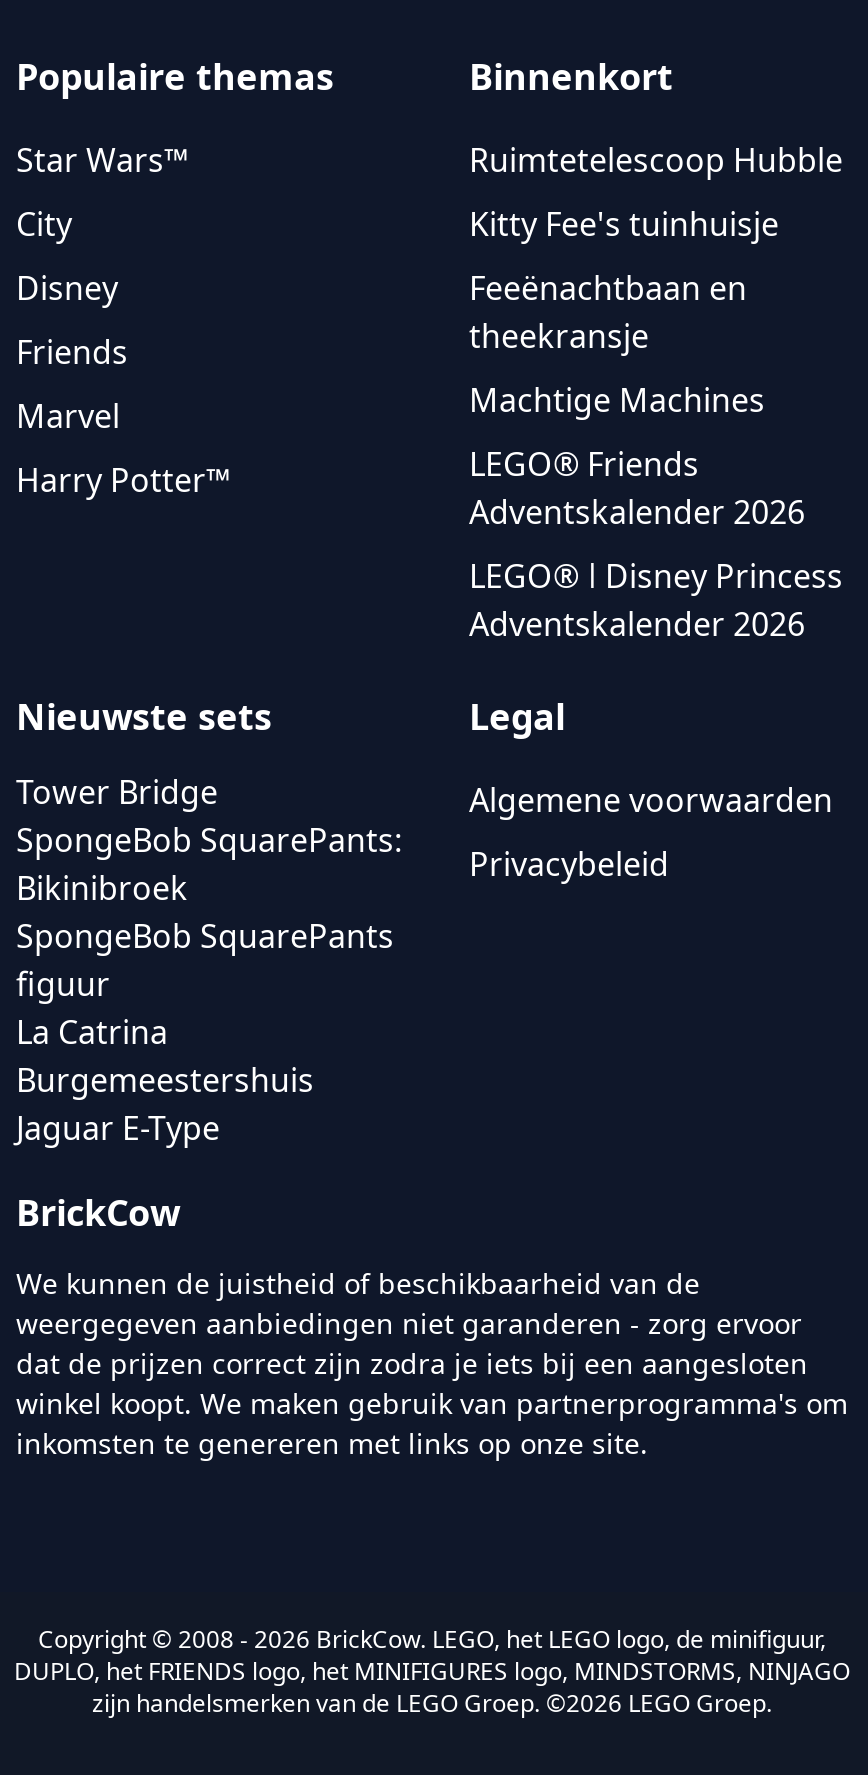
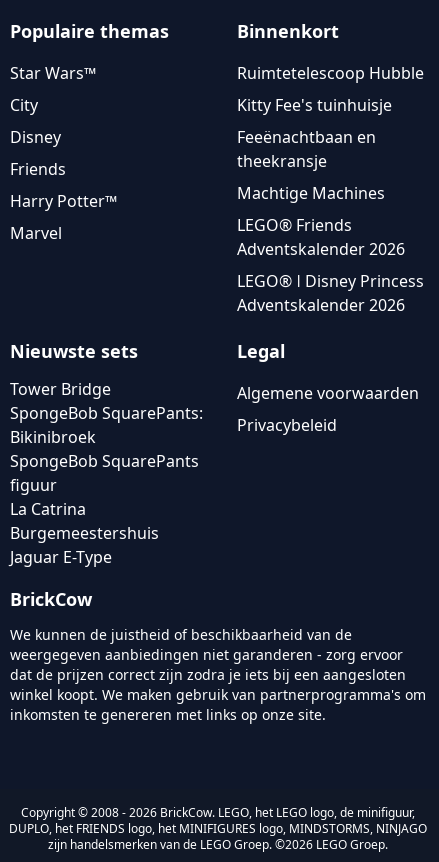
moved [16,394,120,438] -> [10,222,62,244]: Marvel
moved [16,458,230,502] -> [10,190,117,212]: Harry Potter™

